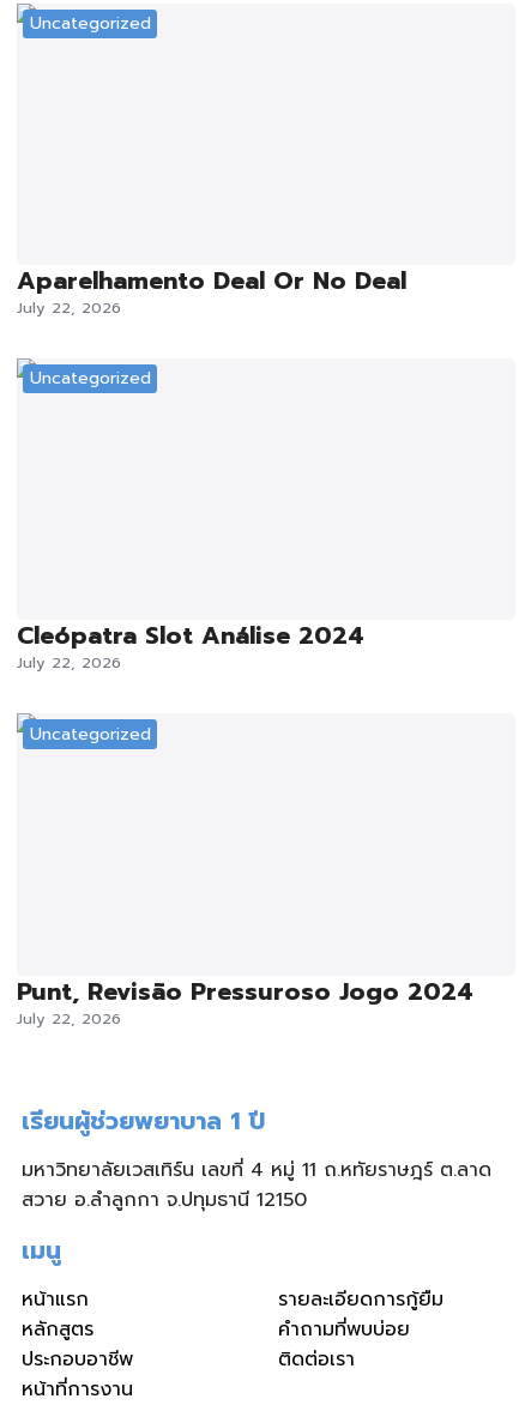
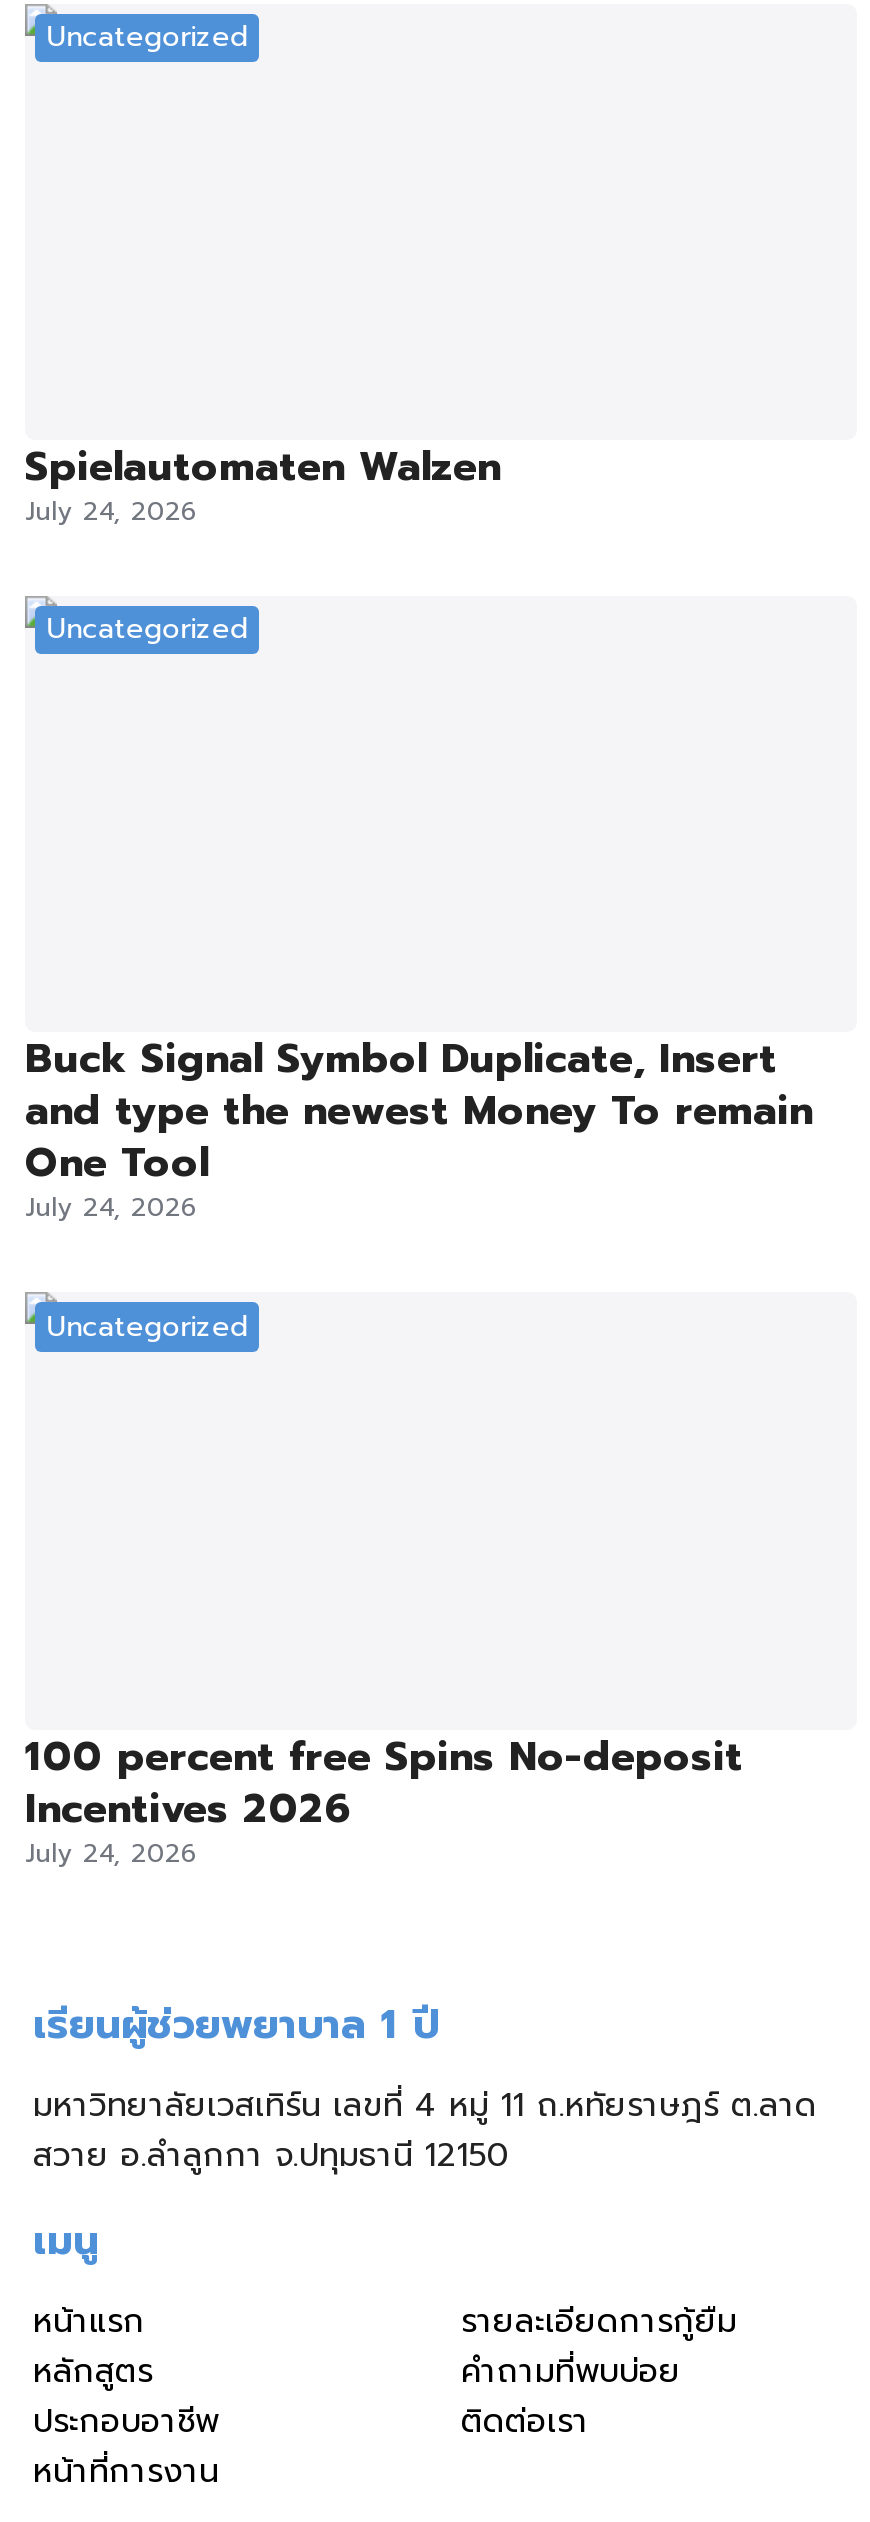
[17,263,406,319] Aparelhamento Deal Or No Deal | July 22, 2026 -> [25,436,501,530] Spielautomaten Walzen | July 24, 2026
[17,618,364,674] Cleópatra Slot Análise 2024 | July 22, 2026 -> [25,1029,813,1227] Buck Signal Symbol Duplicate, Insert | and type the newest Money To remain | One Tool | July 24, 2026
[17,973,473,1030] Punt, Revisão Pressuroso Jogo 2024 | July 22, 2026 -> [25,1726,743,1872] 100 percent free Spins No-deposit | Incentives 2026 | July 24, 2026

